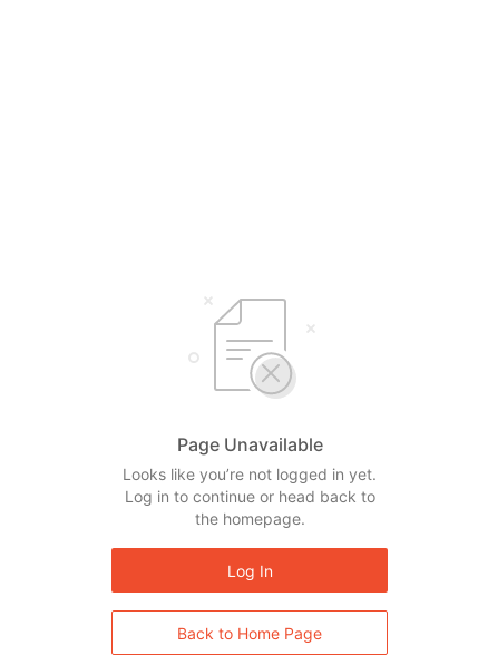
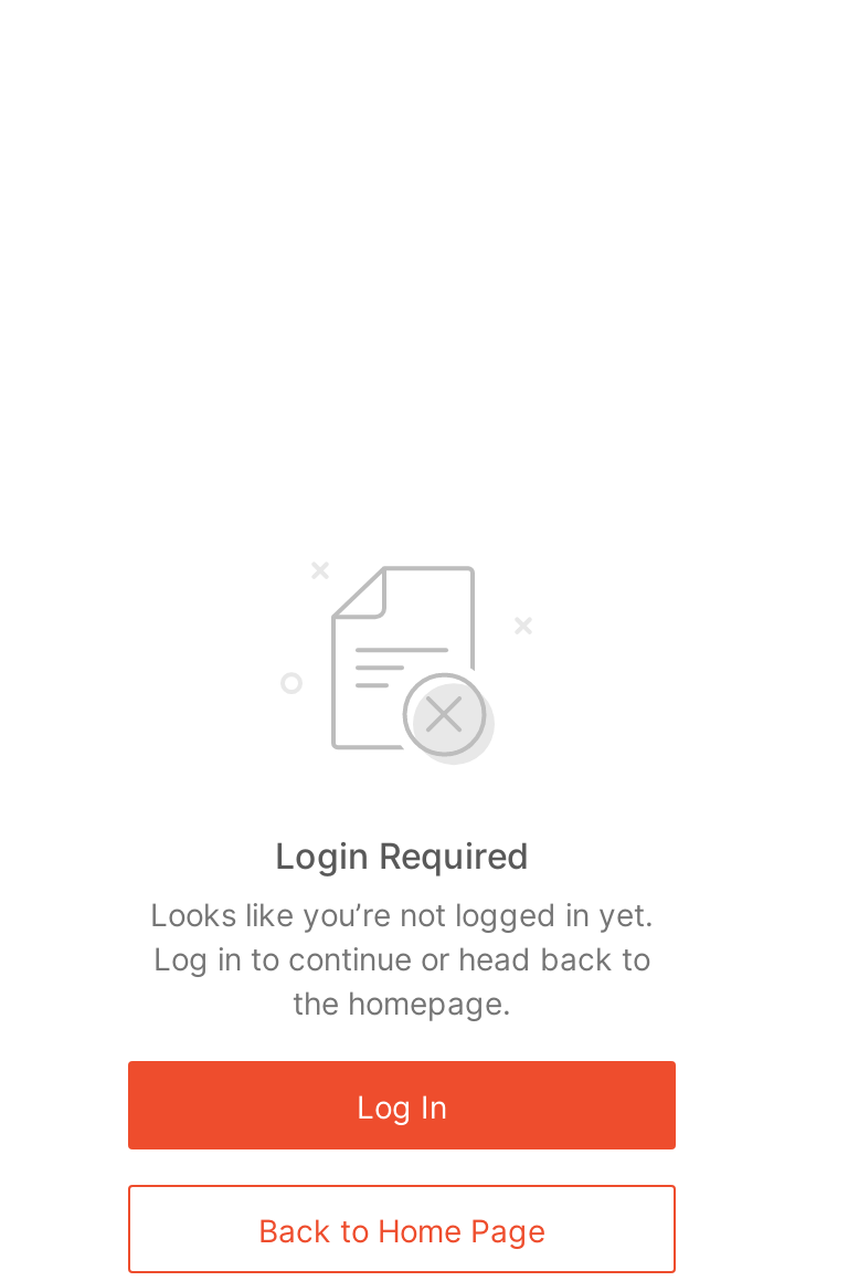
[177,433,323,456] Page Unavailable -> [275,833,529,878] Login Required

